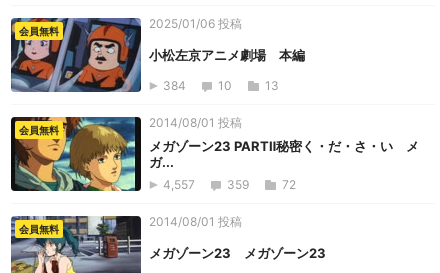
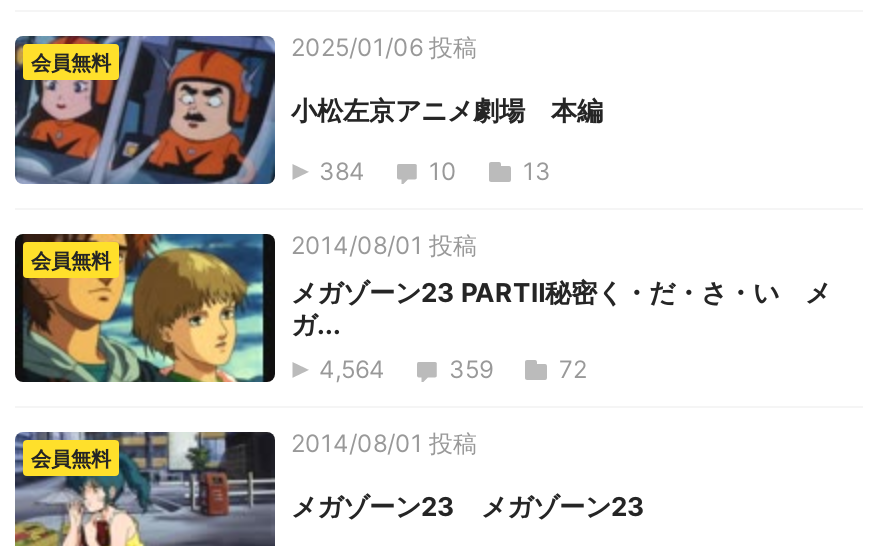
[163,177,195,192] 4,557 -> [319,354,385,384] 4,564

